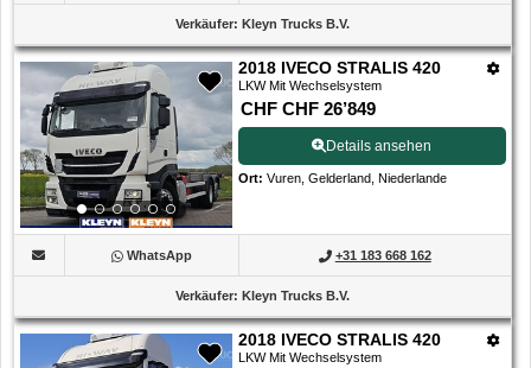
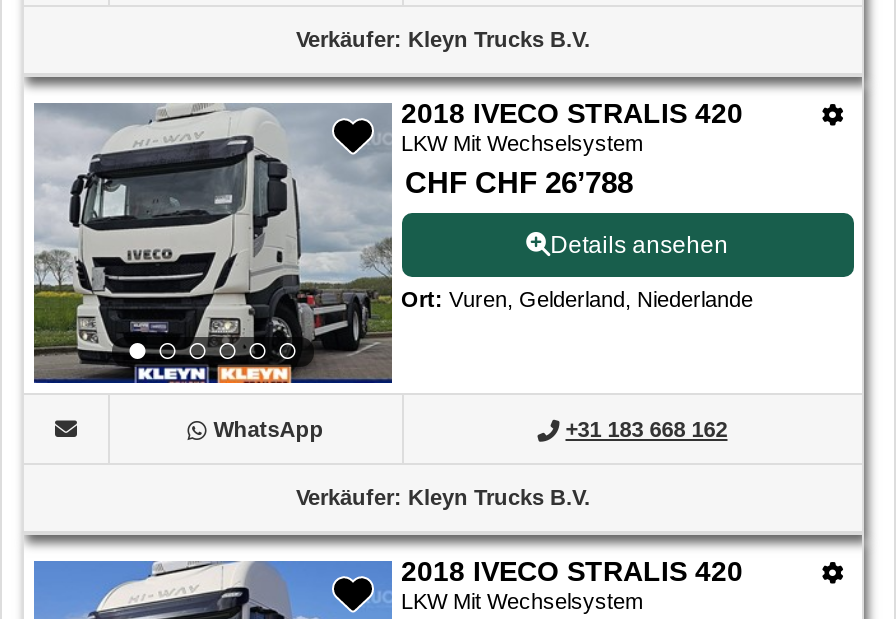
[240,99,375,119] CHF CHF 26’849 -> [405,165,633,199] CHF CHF 26’788

